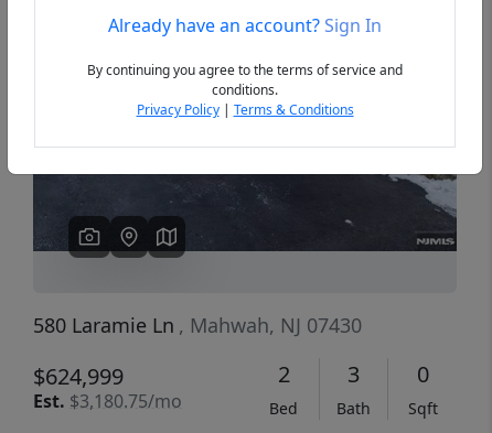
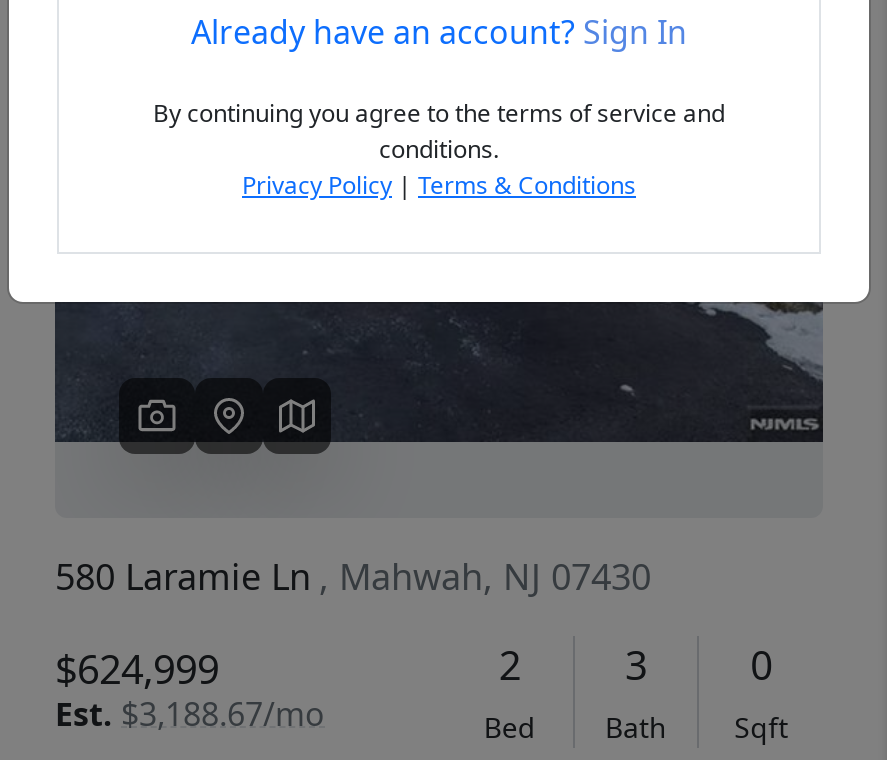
[33,389,182,413] Est. $3,180.75/mo -> [55,692,325,736] Est. $3,188.67/mo

